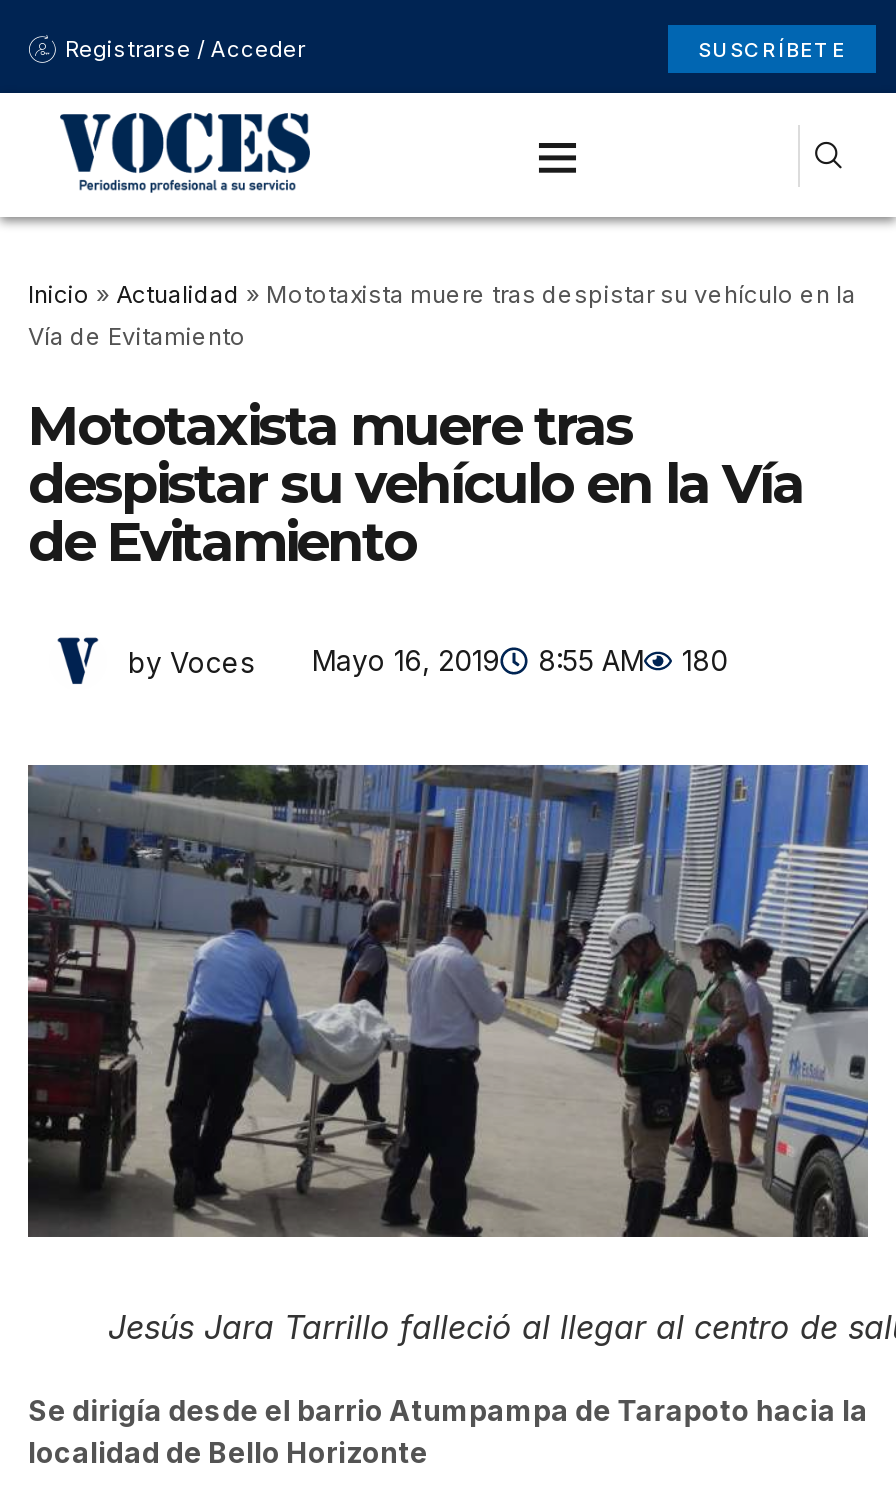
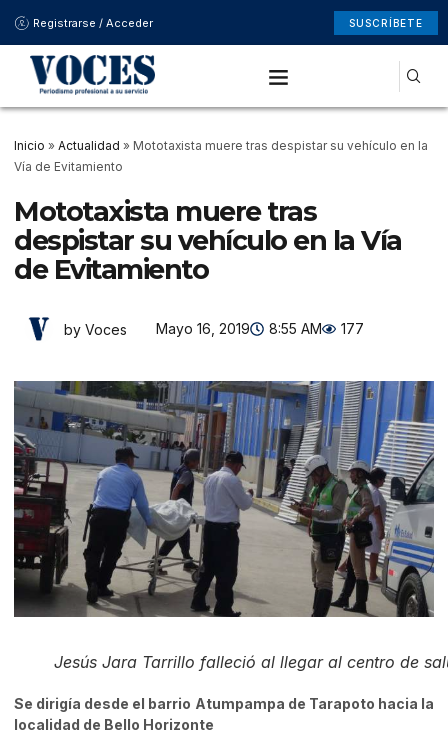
[128,643,728,678] by Voces Mayo 16, 2019 8:55 AM 180 -> [64,320,364,337] by Voces Mayo 16, 2019 8:55 AM 177

